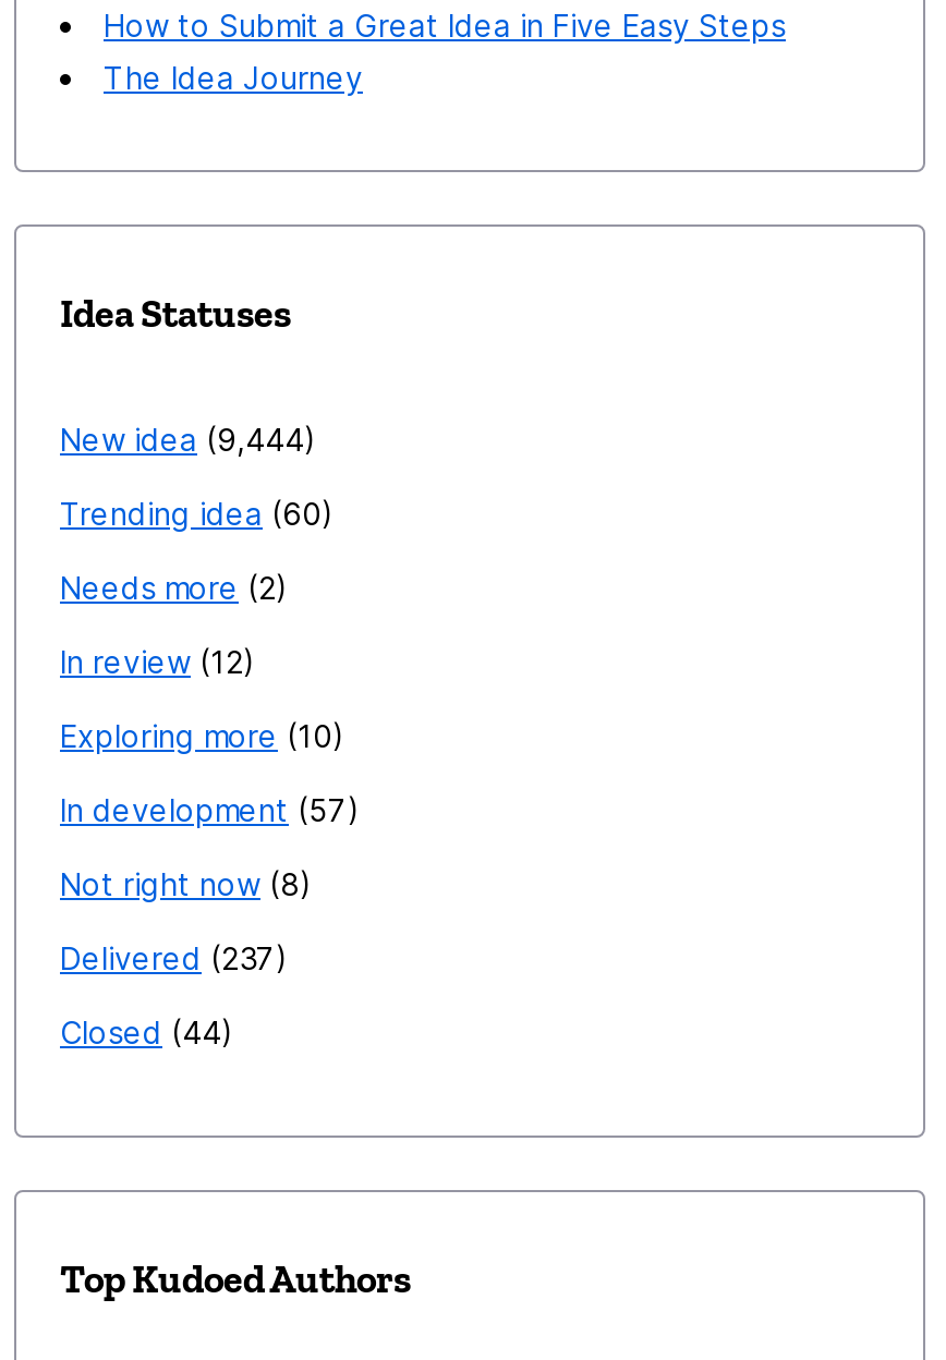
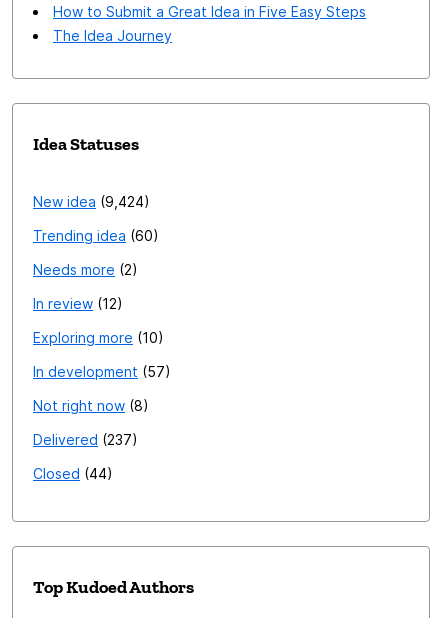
[60,421,304,458] New idea 9,444 -> [33,193,144,210] New idea 9,424

